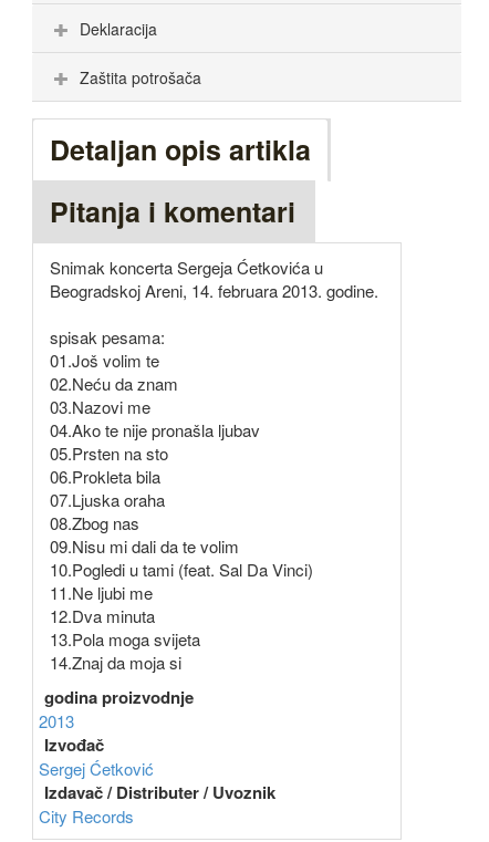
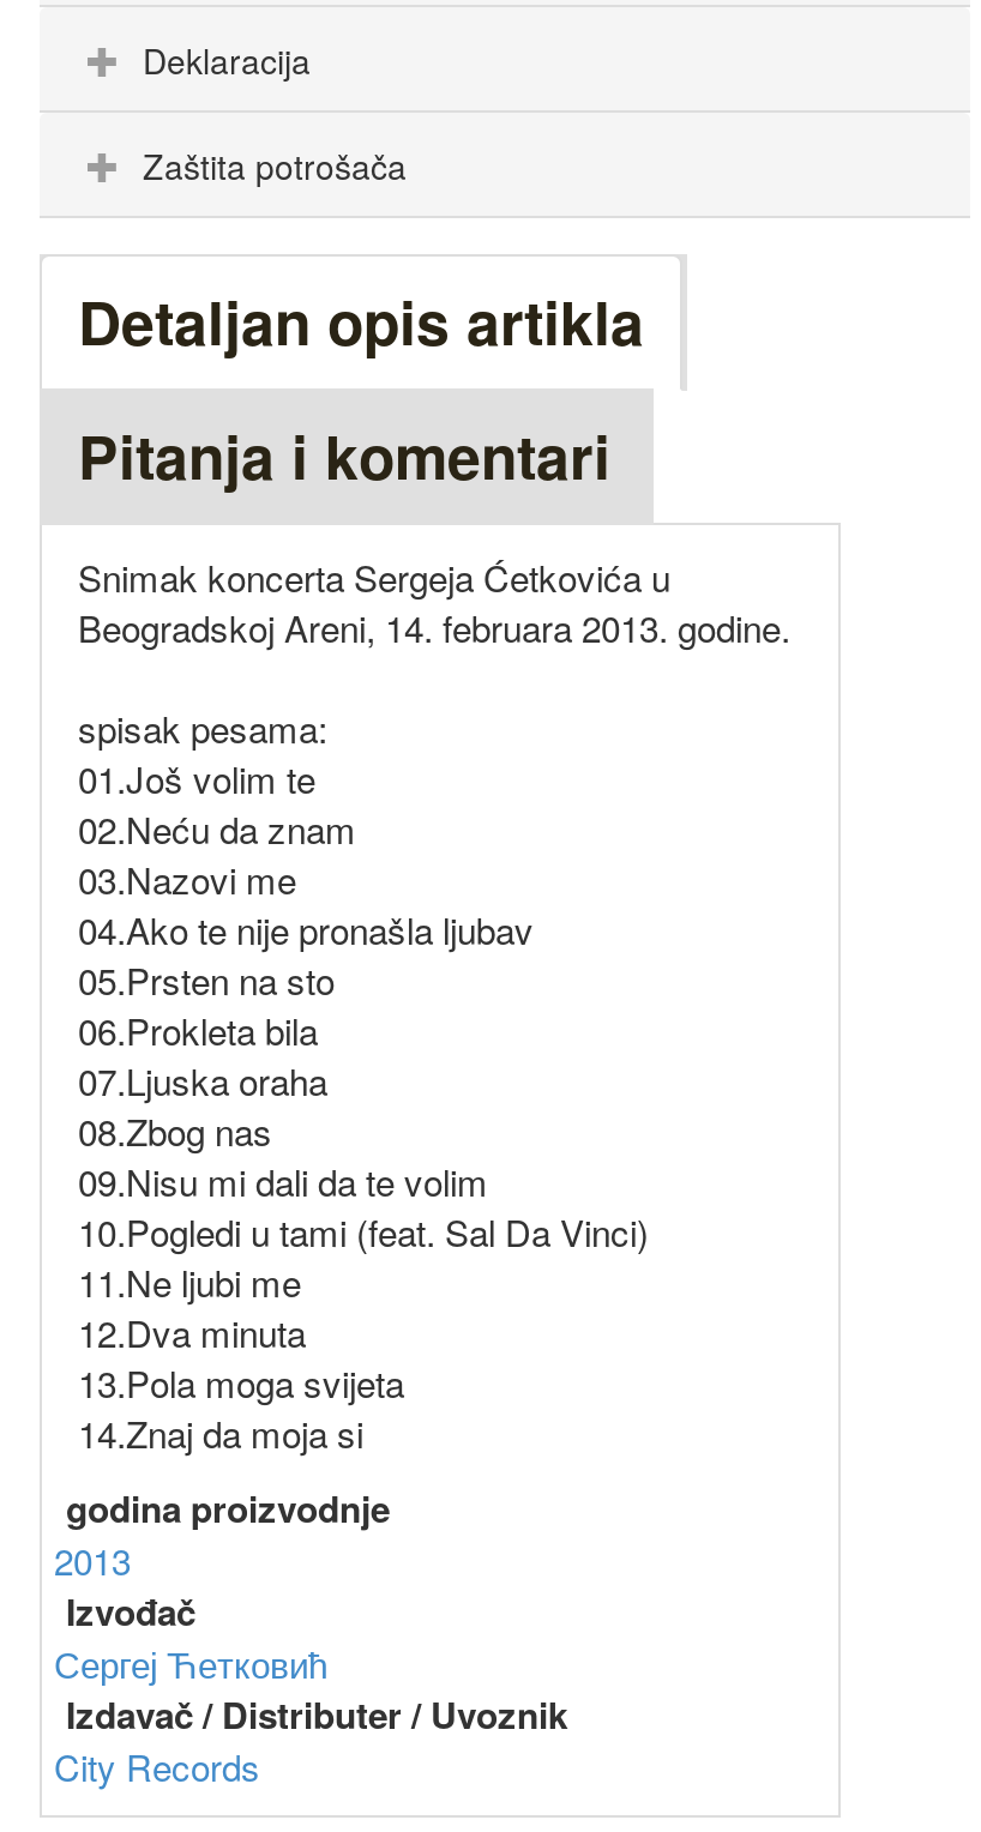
[39,757,154,780] Sergej Ćetković -> [54,1638,327,1689] Сергеј Ћетковић

